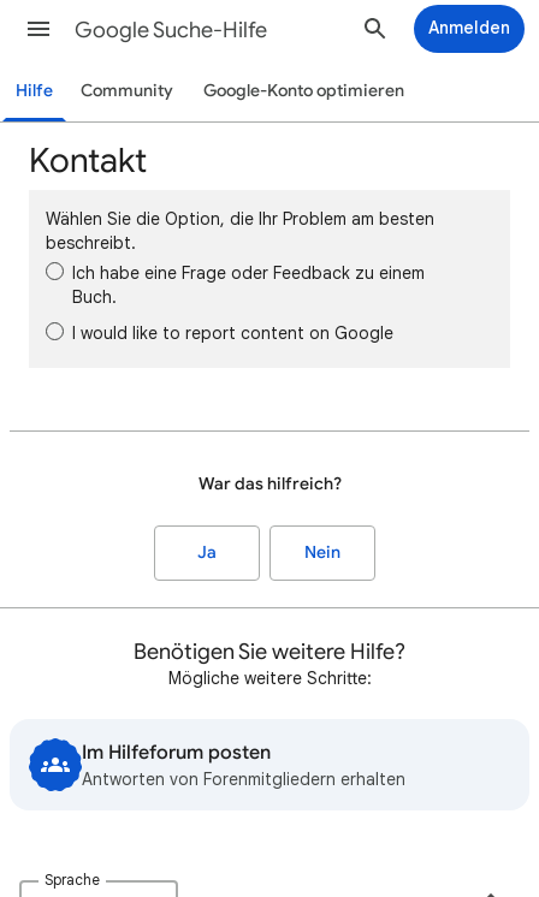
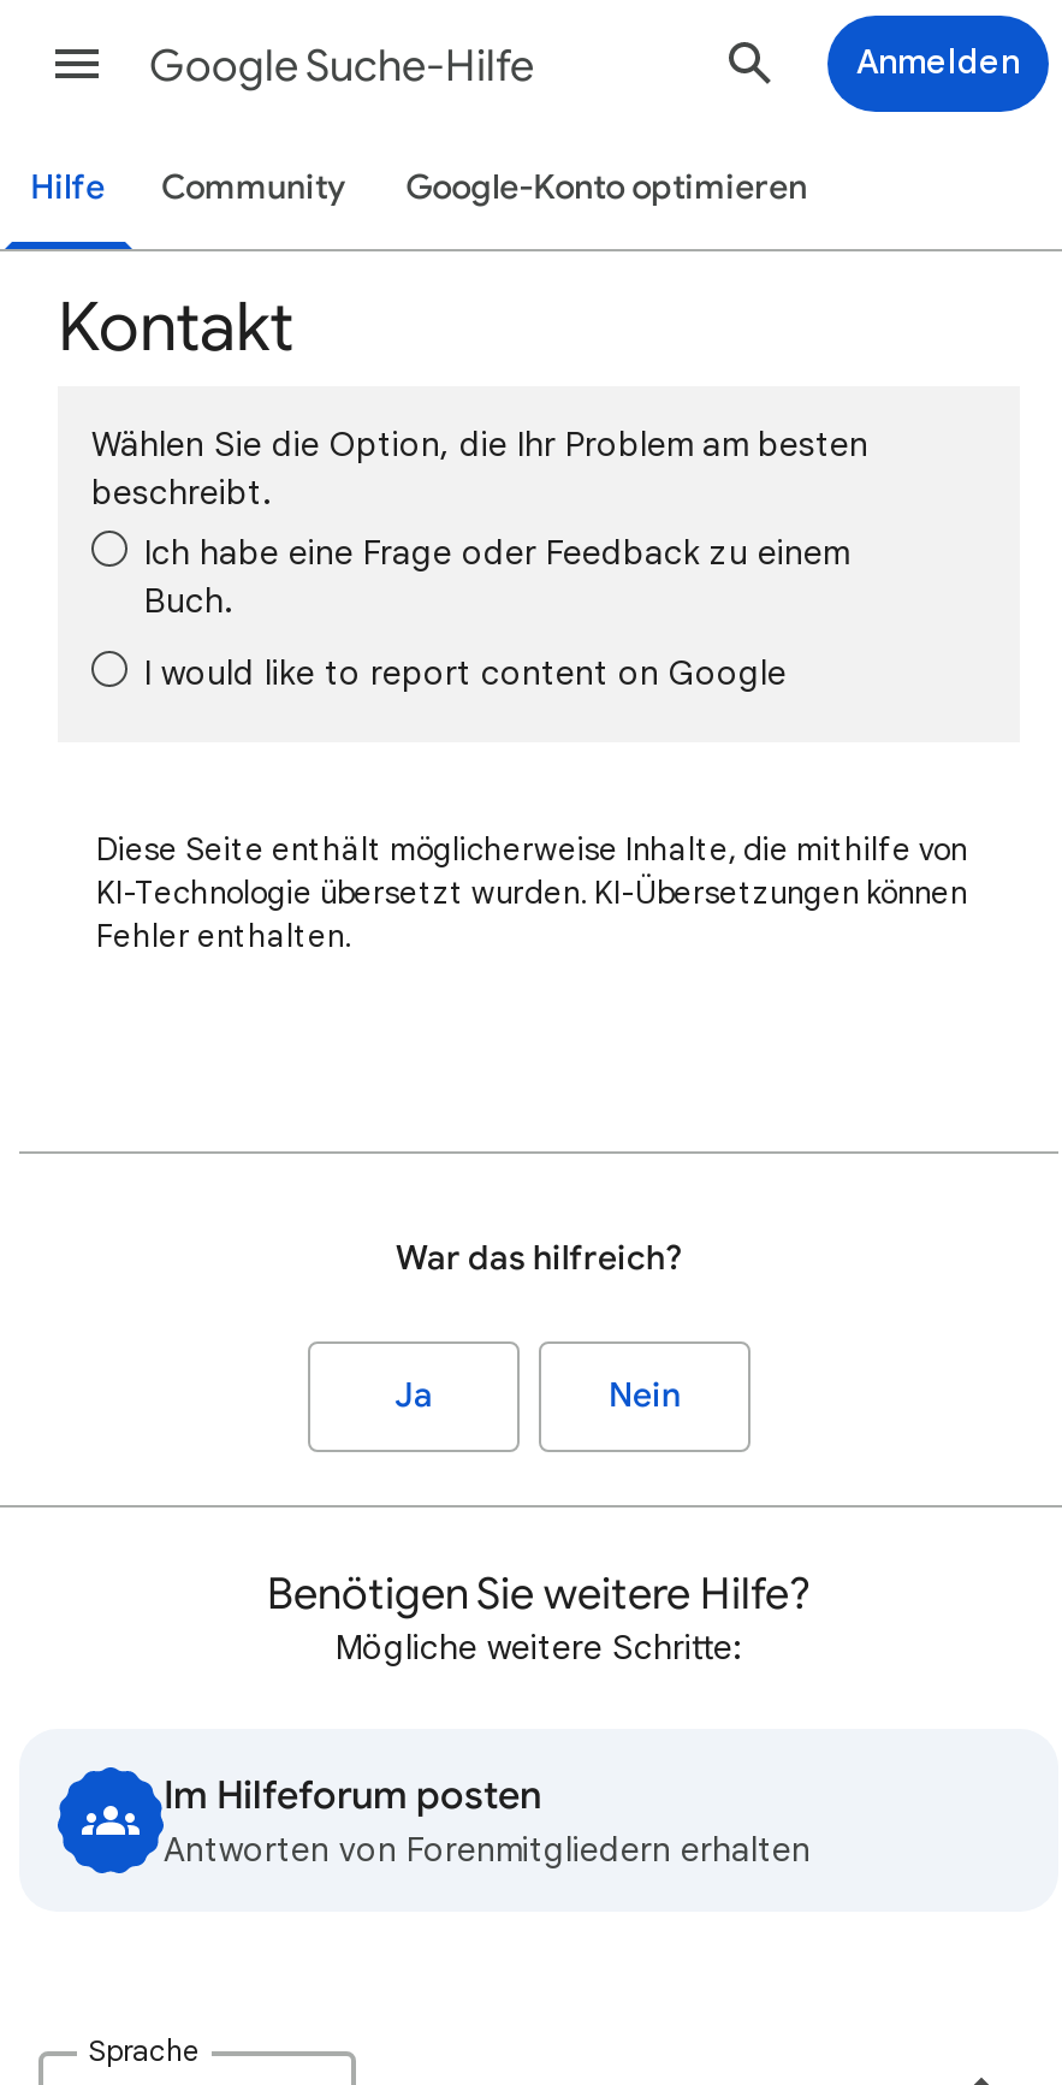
none -> [96,829,967,956] Diese Seite enthält möglicherweise Inhalte, die mithilfe von | KI-Technologie übersetzt wurden. KI-Übersetzungen können | Fehler enthalten.

